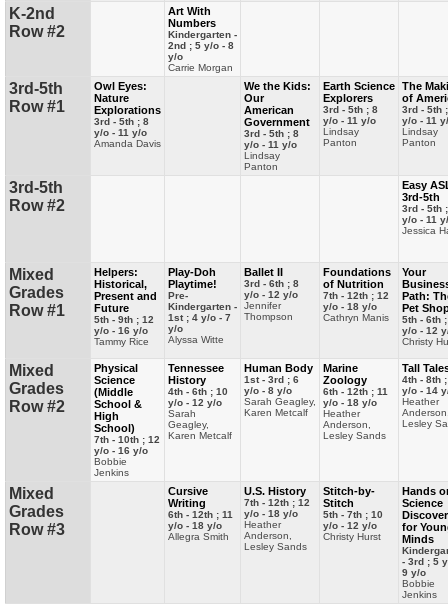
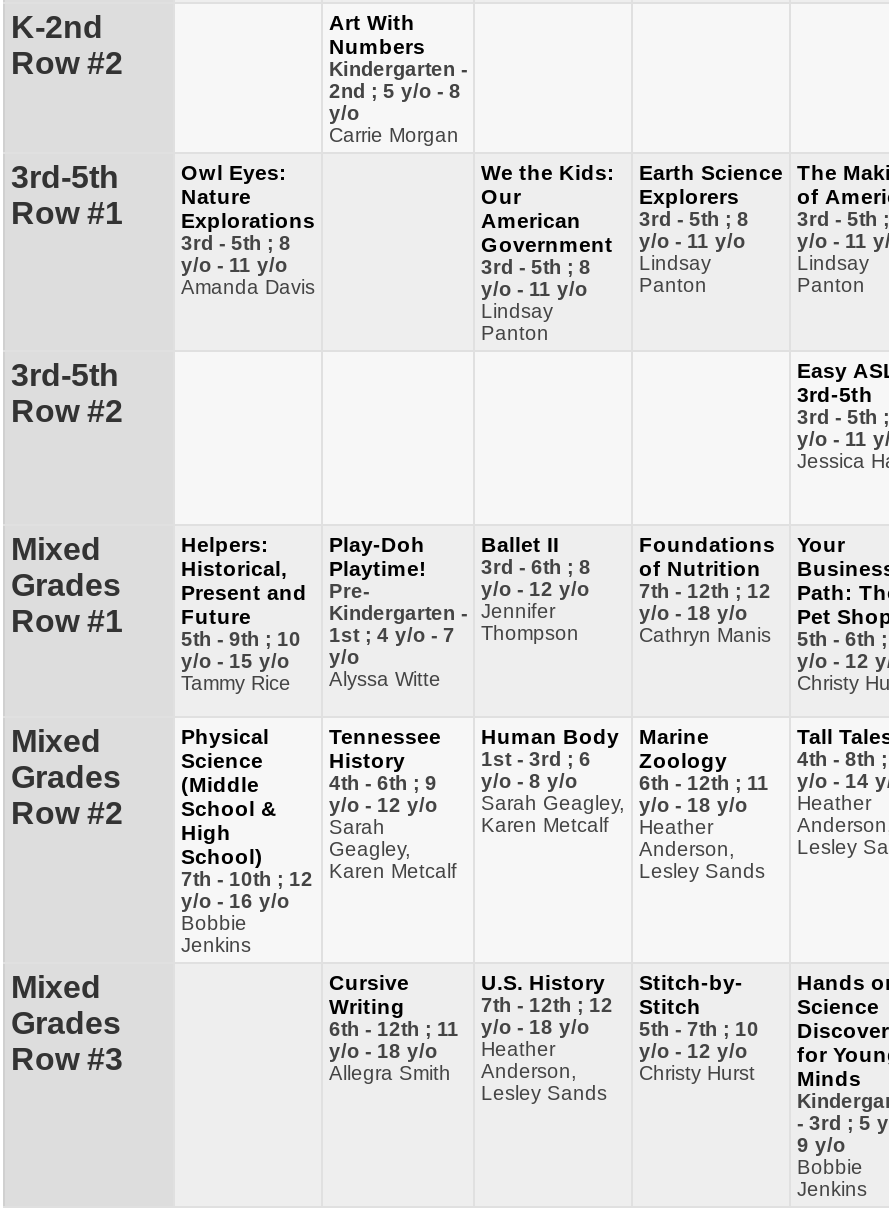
[94,311,293,325] 5th - 9th ; 12 1st ; 4 y/o - 7 Thompson -> [181,622,579,650] 5th - 9th ; 10 1st ; 4 y/o - 7 Thompson
[94,323,183,336] y/o - 16 y/o y/o -> [181,646,359,672] y/o - 15 y/o y/o
[168,385,292,397] 4th - 6th ; 10 y/o - 8 y/o -> [329,770,577,794] 4th - 6th ; 9 y/o - 8 y/o

